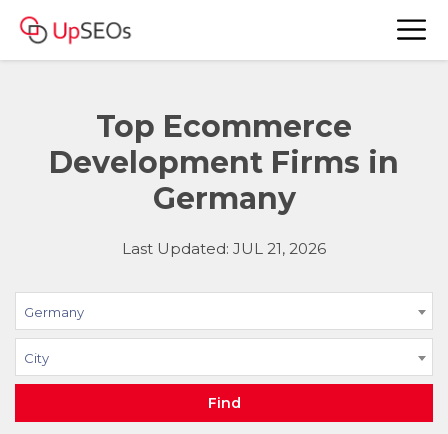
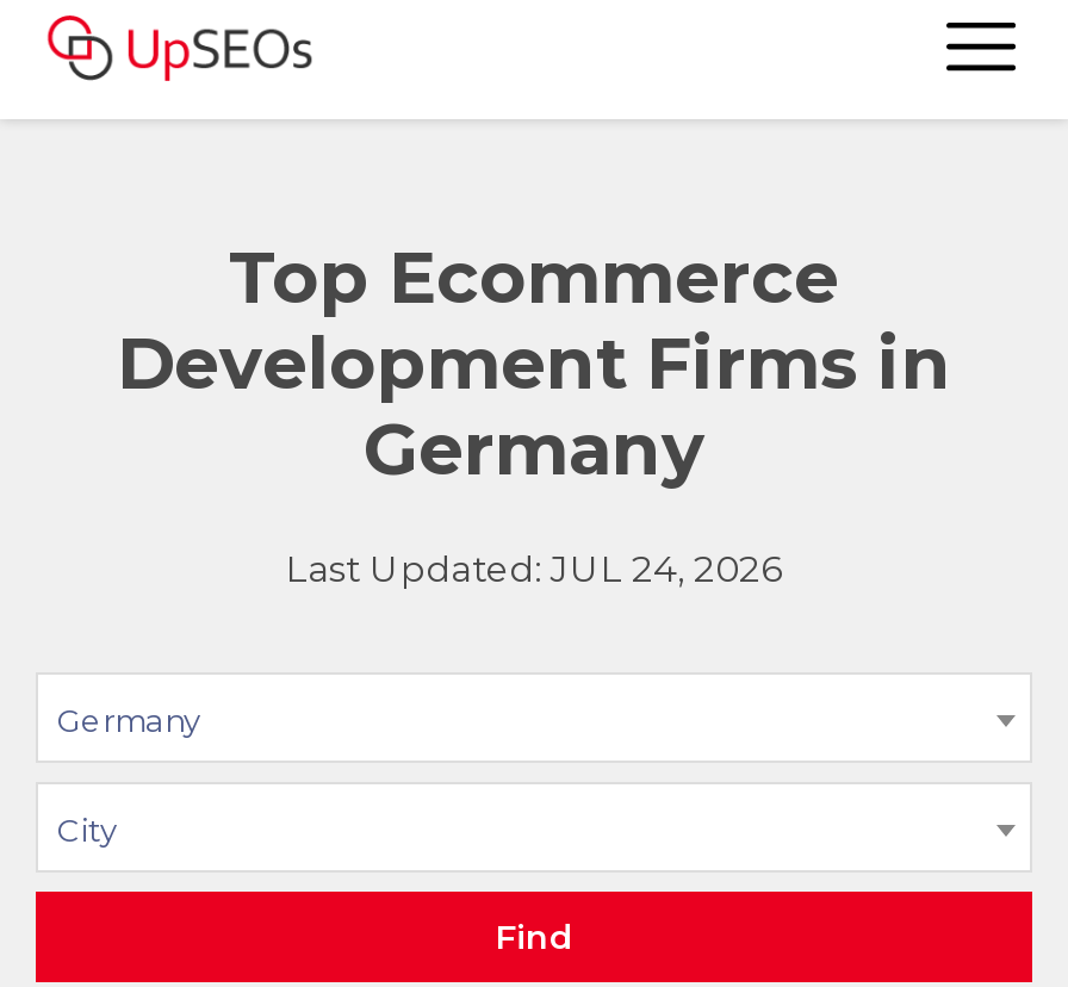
[122,239,326,258] Last Updated: JUL 21, 2026 -> [286,546,782,591] Last Updated: JUL 24, 2026

